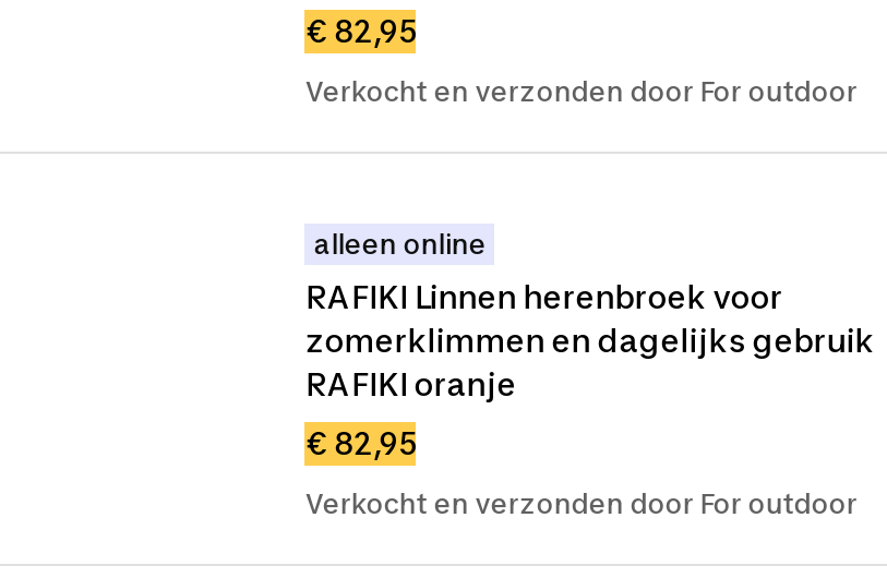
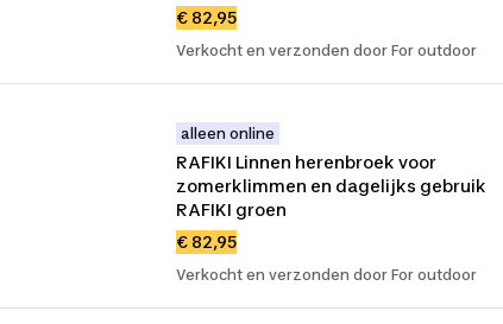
[305,365,517,402] RAFIKI oranje -> [176,199,287,220] RAFIKI groen

